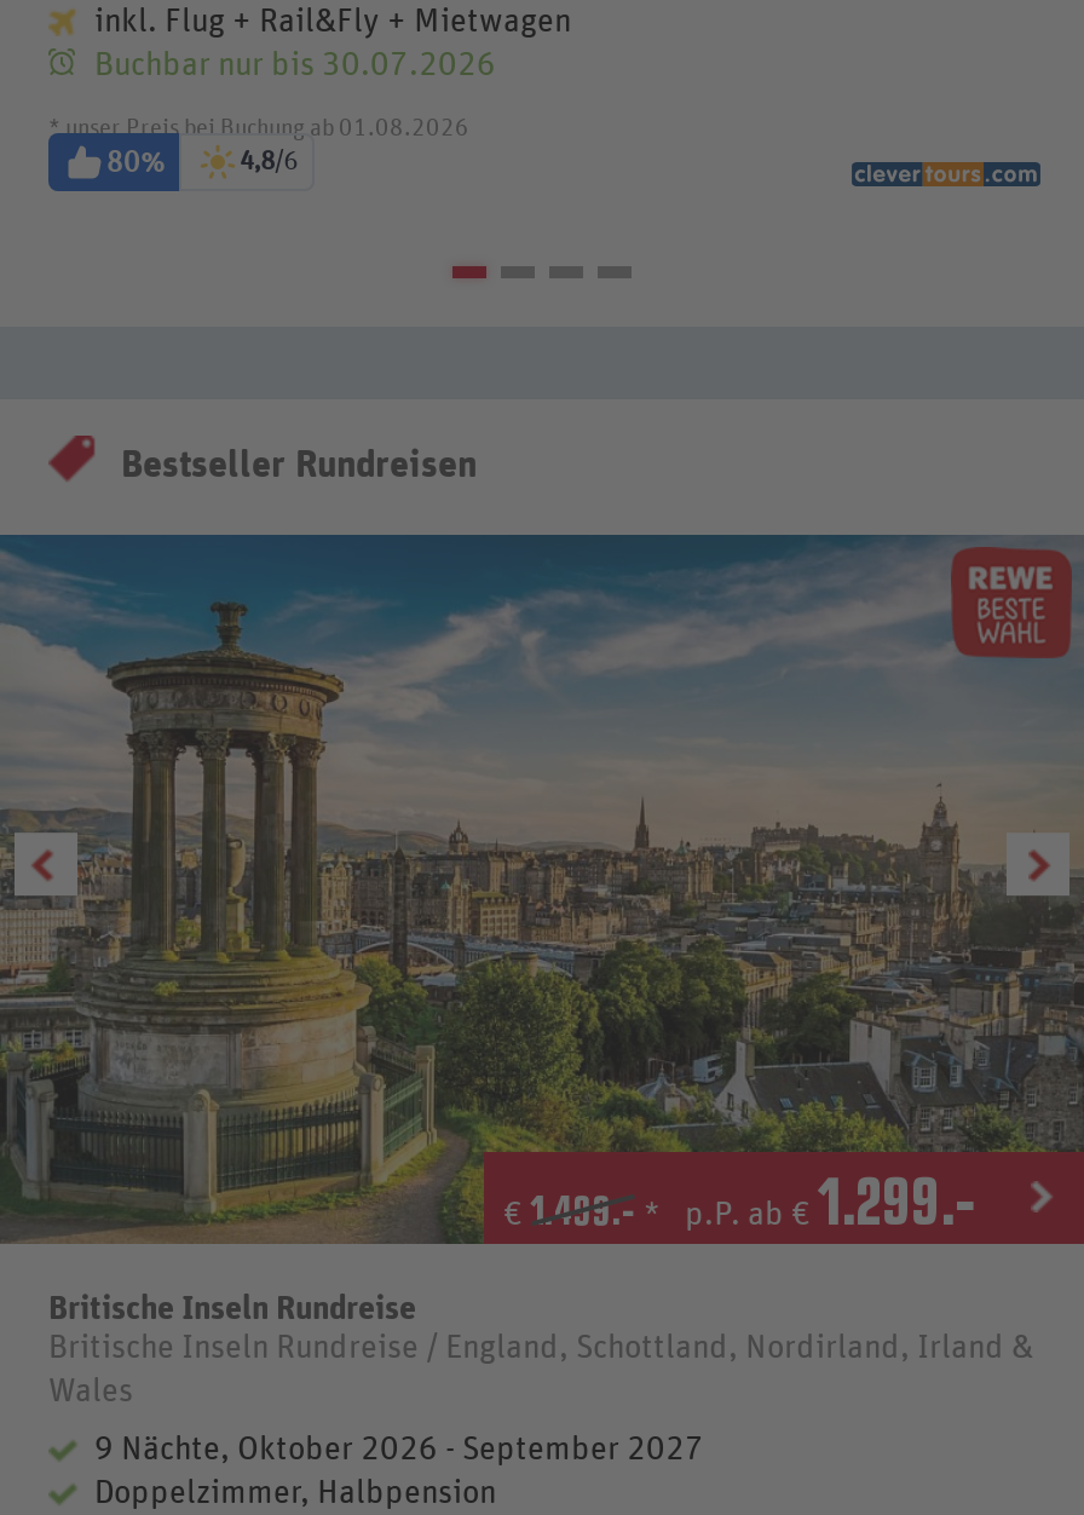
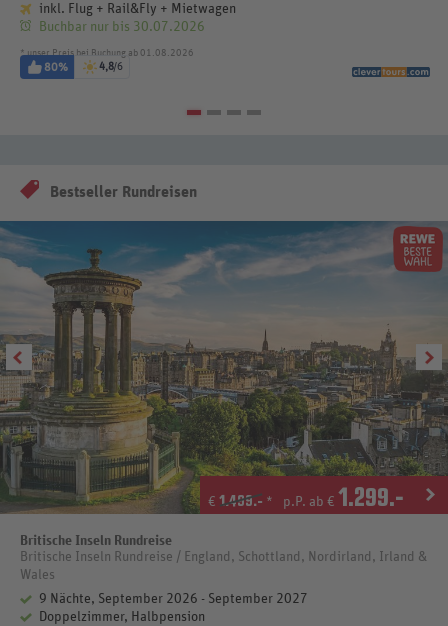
[94,1432,704,1466] 9 Nächte, Oktober 2026 - September 2027 -> [39,592,308,606] 9 Nächte, September 2026 - September 2027

